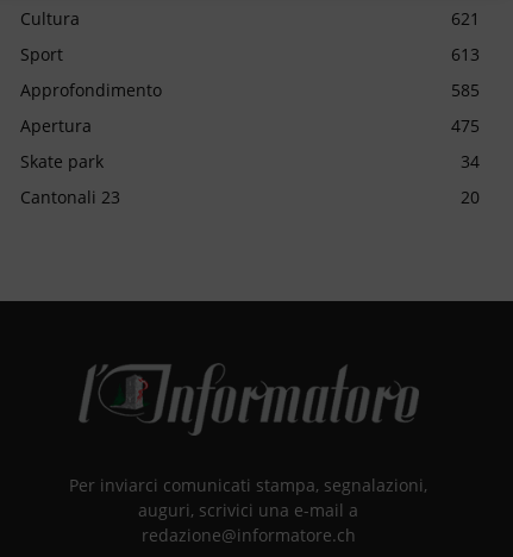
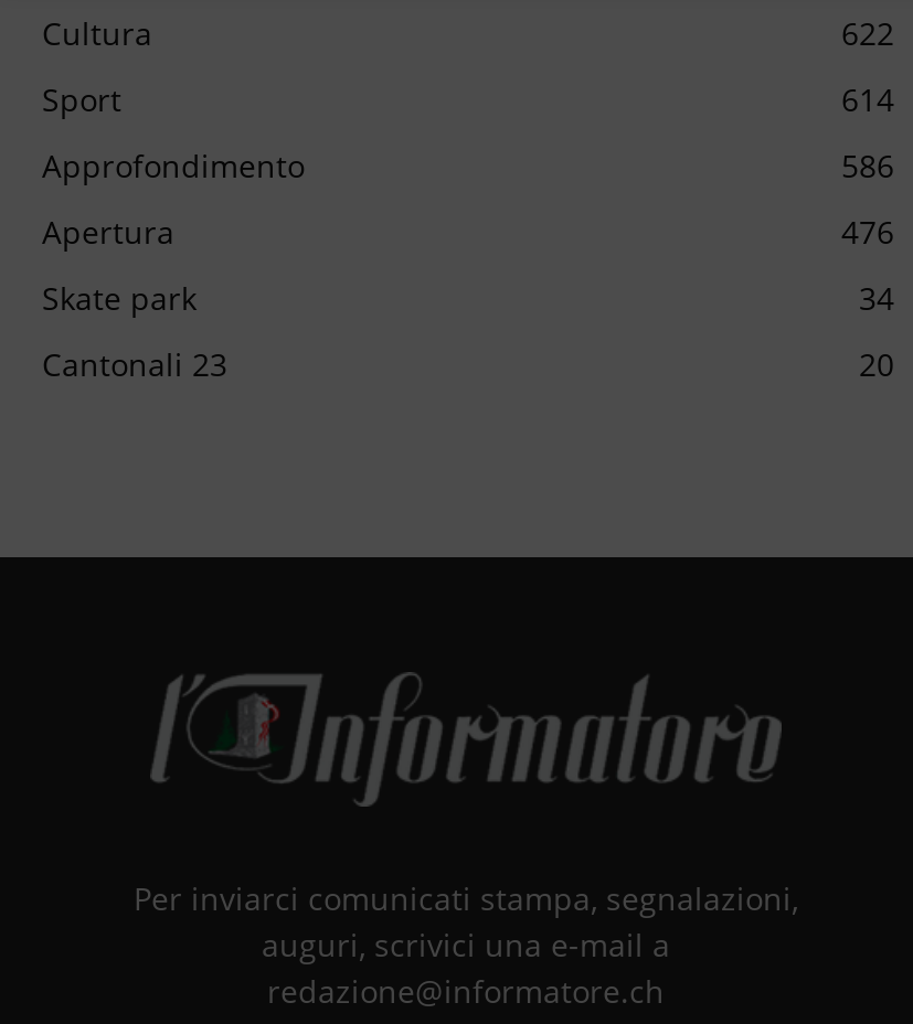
[451,7,480,30] 621 -> [841,12,894,54] 622
[451,43,480,65] 613 -> [841,78,894,120] 614
[451,78,480,101] 585 -> [841,144,894,186] 586
[451,114,480,137] 475 -> [841,211,894,252] 476

